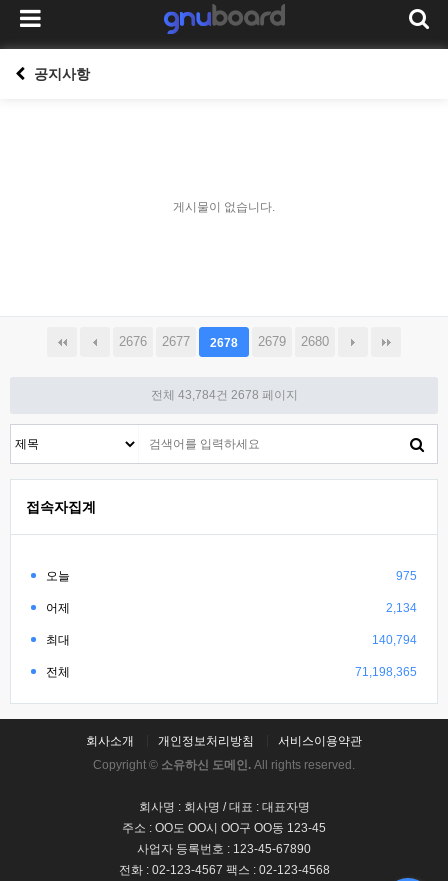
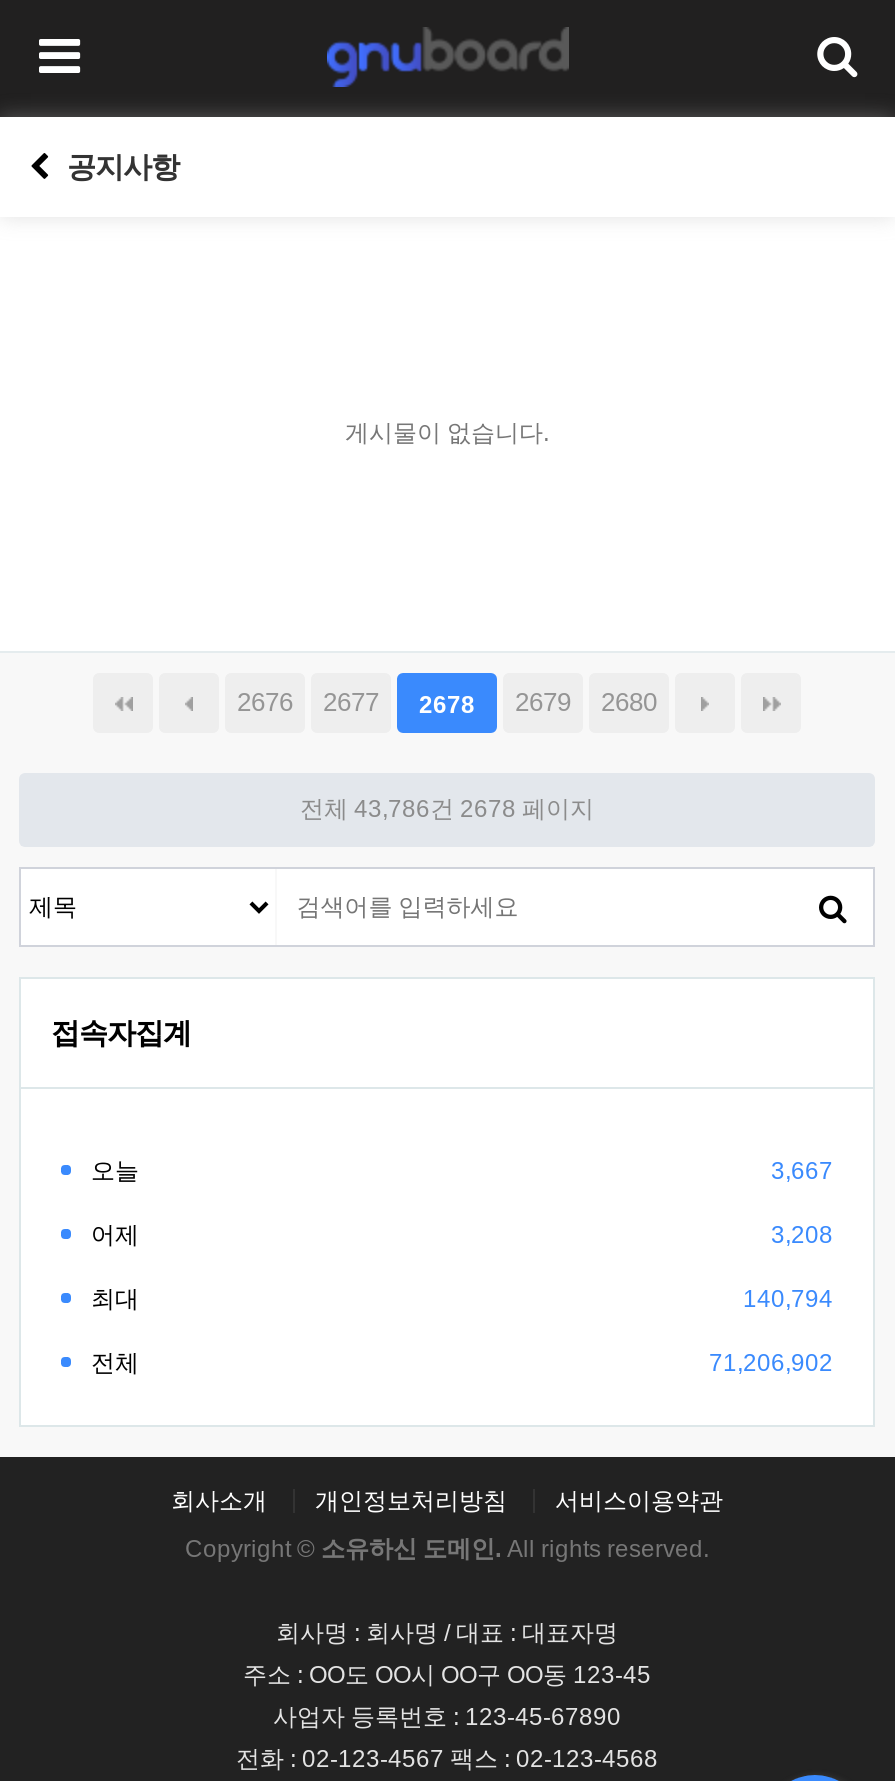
[150,388,297,402] 전체 43,784건 2678 페이지 -> [300,795,594,823] 전체 43,786건 2678 페이지
[396,569,417,583] 975 -> [771,1157,833,1185] 3,667
[386,601,417,615] 2,134 -> [771,1221,833,1249] 3,208
[355,665,417,679] 71,198,365 -> [709,1349,833,1377] 71,206,902

